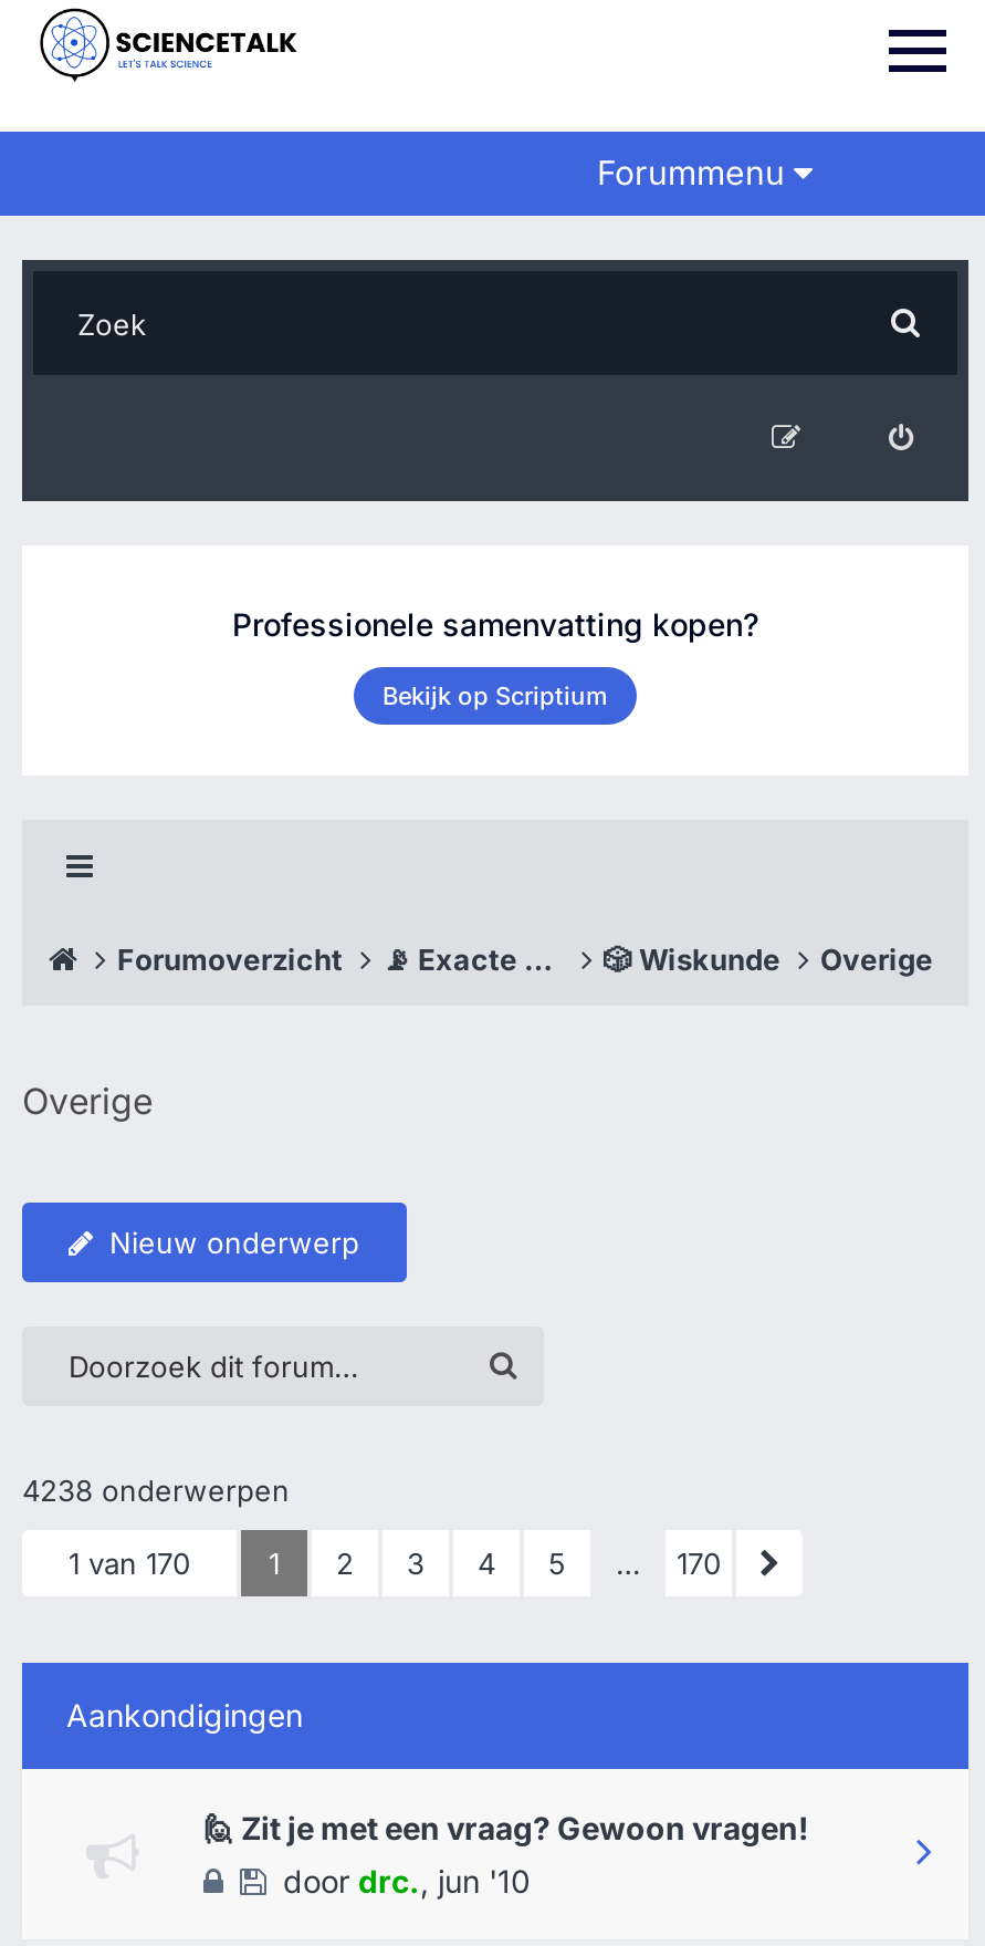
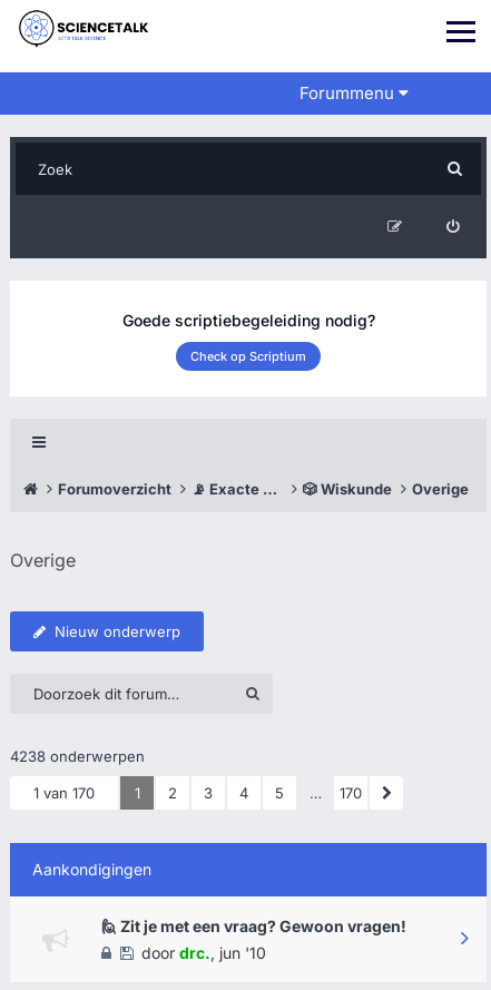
[232,605,758,643] Professionele samenvatting kopen? -> [122,311,375,330] Goede scriptiebegeleiding nodig?
[383,680,608,711] Bekijk op Scriptium -> [190,348,306,364] Check op Scriptium

